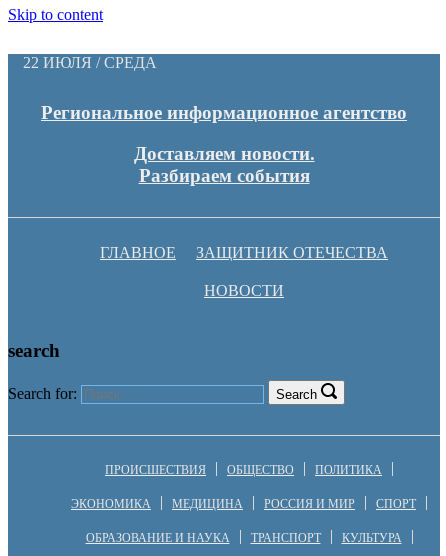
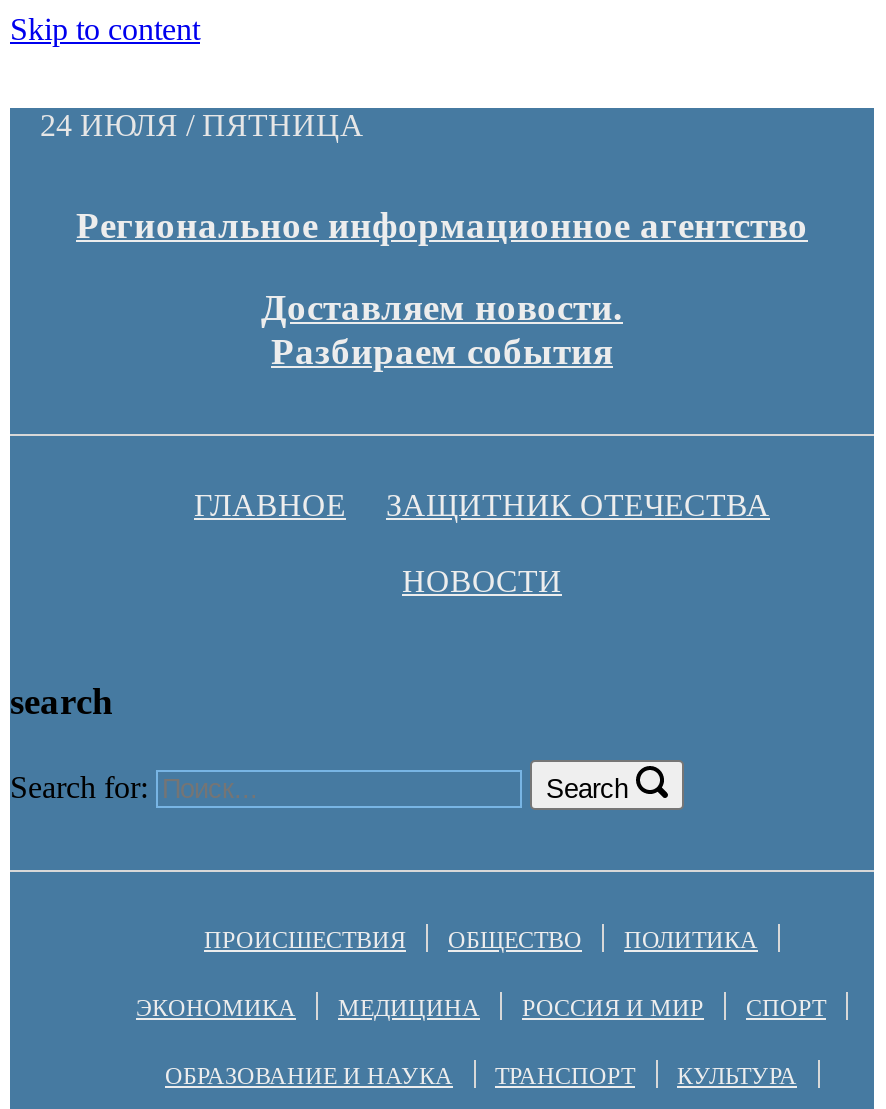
[23,54,157,71] 22 ИЮЛЯ / СРЕДА -> [40,108,364,142] 24 ИЮЛЯ / ПЯТНИЦА

